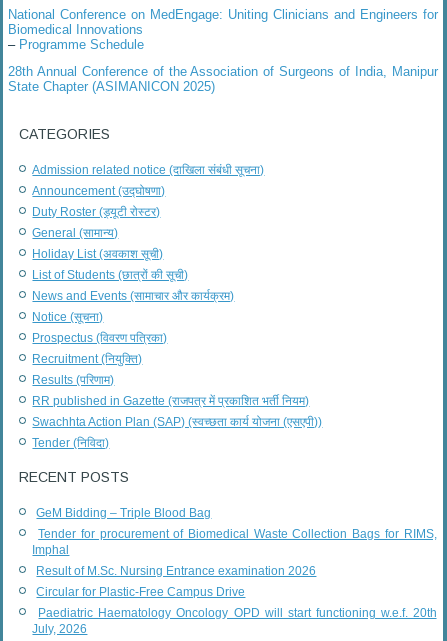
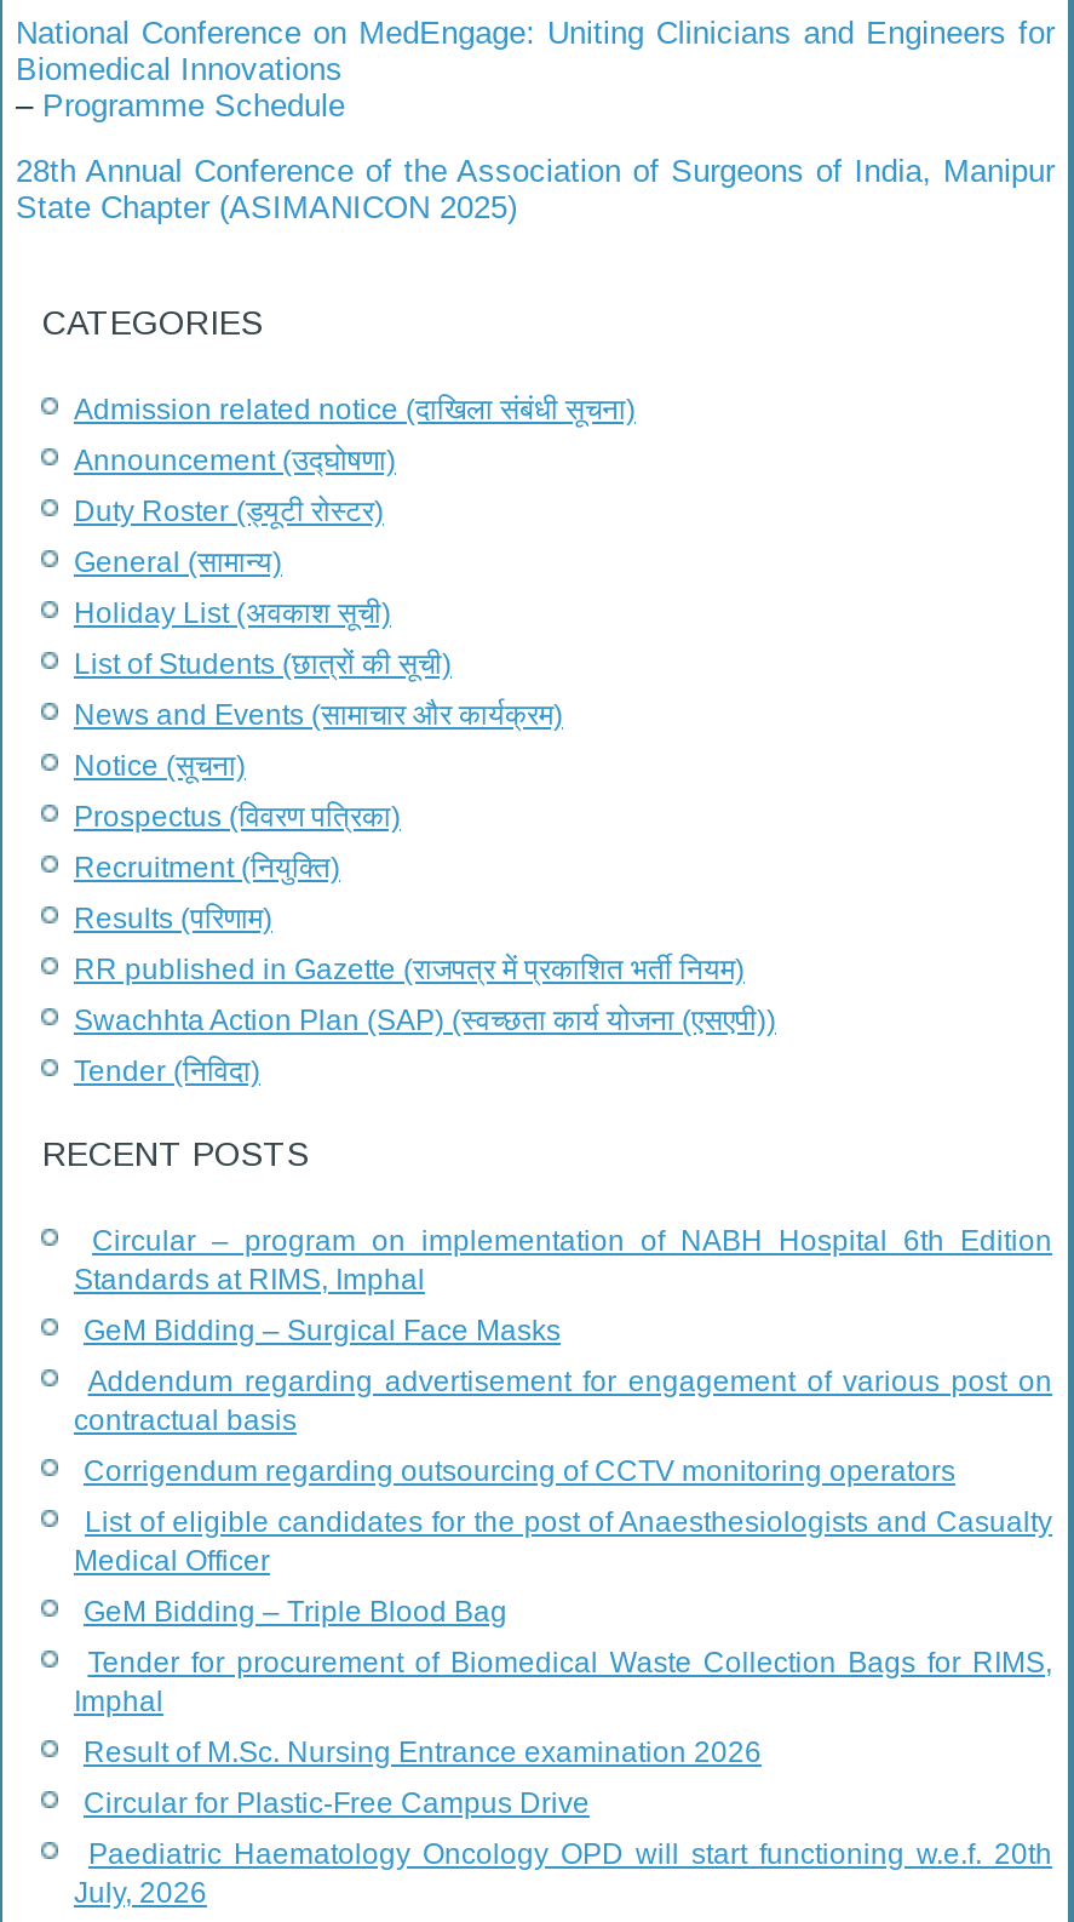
none -> [74,1223,1052,1577] Circular – program on implementation of NABH Hospital 6th Edition | Standards at RIMS, Imphal | GeM Bidding – Surgical Face Masks | Addendum regarding advertisement for engagement of various post on | contractual basis | Corrigendum regarding outsourcing of CCTV monitoring operators | List of eligible candidates for the post of Anaesthesiologists and Casualty | Medical Officer

